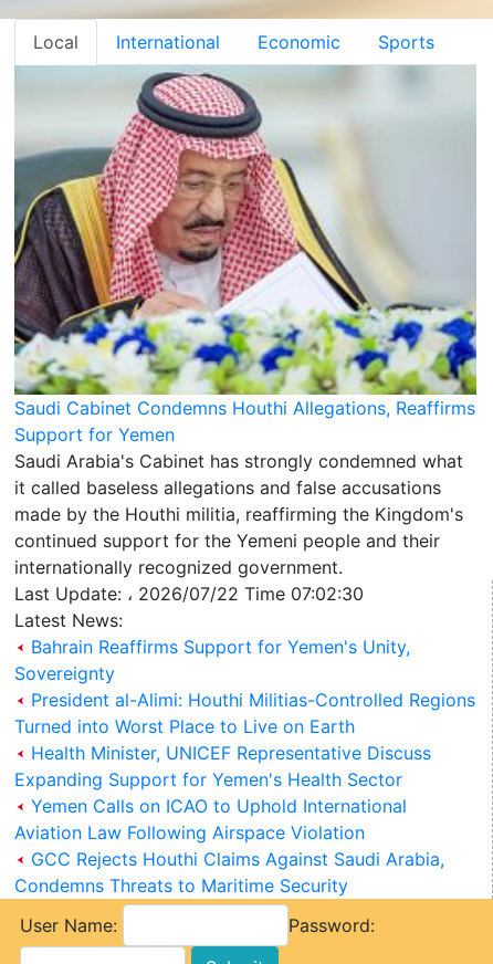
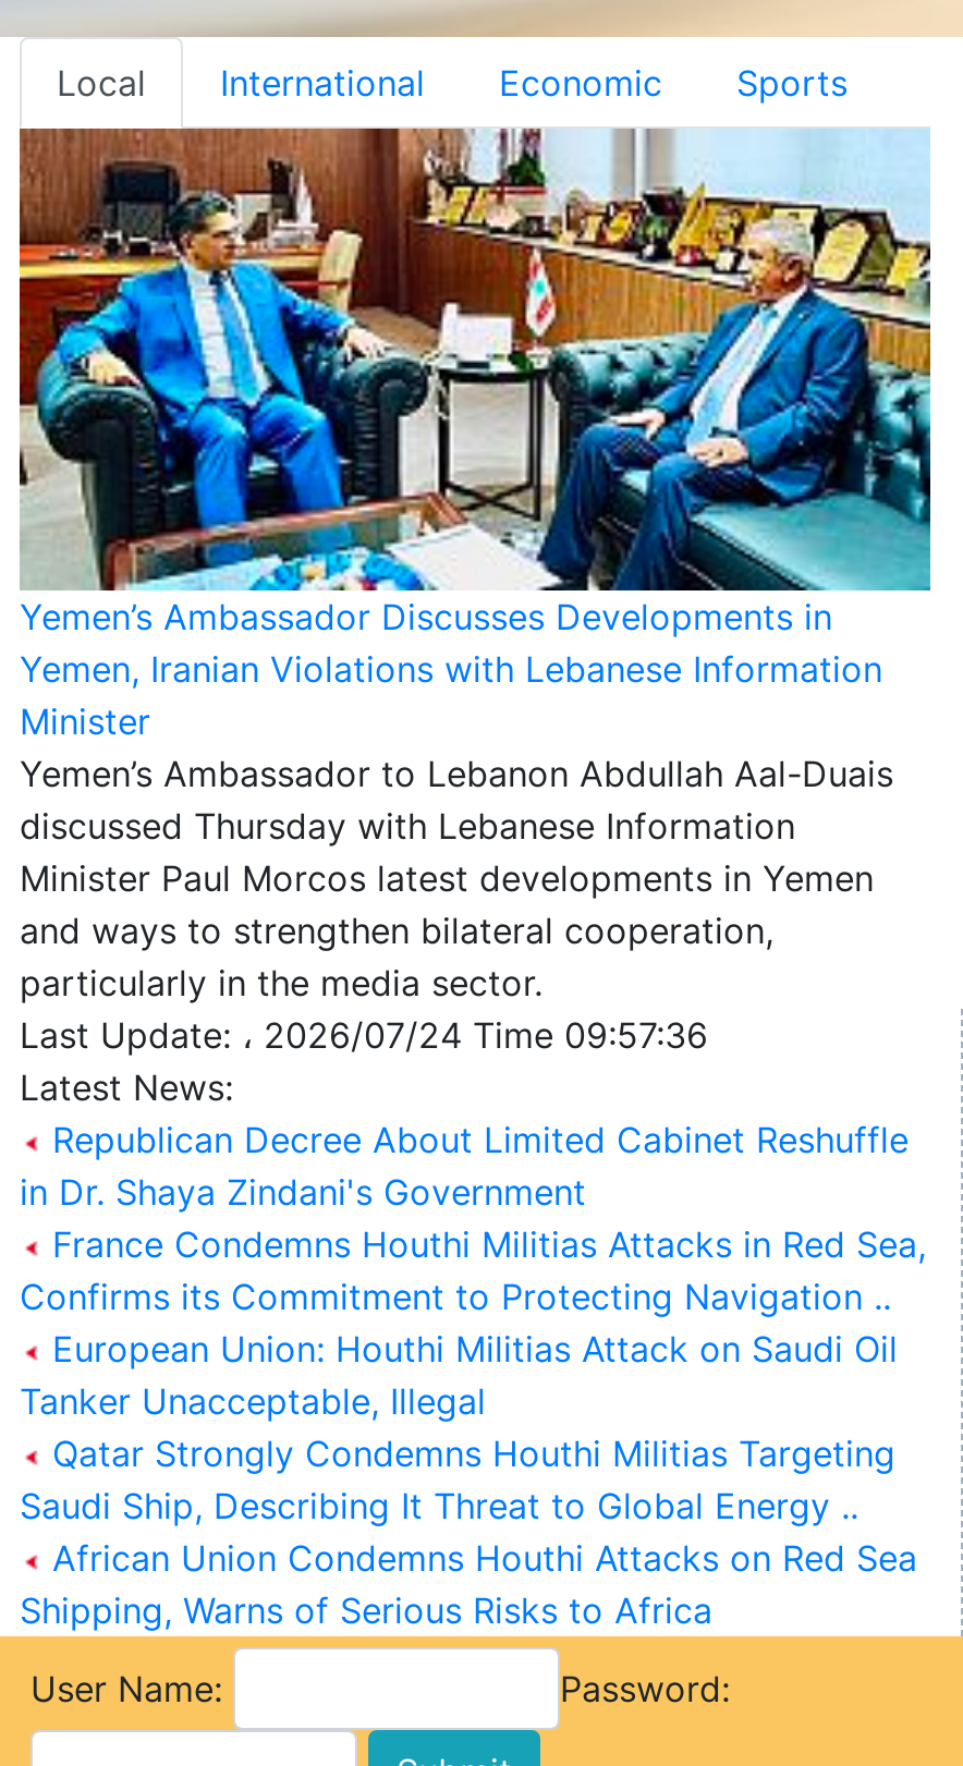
[13,65,478,604] [image] | Saudi Cabinet Condemns Houthi Allegations, Reaffirms | Support for Yemen | Saudi Arabia's Cabinet has strongly condemned what | it called baseless allegations and false accusations | made by the Houthi militia, reaffirming the Kingdom's | continued support for the Yemeni people and their | internationally recognized government. | Last Update: ، 2026/07/22 Time 07:02:30 -> [17,126,932,1057] [image] | Yemen’s Ambassador Discusses Developments in | Yemen, Iranian Violations with Lebanese Information | Minister | Yemen’s Ambassador to Lebanon Abdullah Aal-Duais | discussed Thursday with Lebanese Information | Minister Paul Morcos latest developments in Yemen | and ways to strengthen bilateral cooperation, | particularly in the media sector. | Last Update: ، 2026/07/24 Time 09:57:36
[14,635,475,896] Bahrain Reaffirms Support for Yemen's Unity, | Sovereignty | President al-Alimi: Houthi Militias-Controlled Regions | Turned into Worst Place to Live on Earth | Health Minister, UNICEF Representative Discuss | Expanding Support for Yemen's Health Sector | Yemen Calls on ICAO to Uphold International | Aviation Law Following Airspace Violation | GCC Rejects Houthi Claims Against Saudi Arabia, | Condemns Threats to Maritime Security -> [20,1118,926,1633] Republican Decree About Limited Cabinet Reshuffle | in Dr. Shaya Zindani's Government | France Condemns Houthi Militias Attacks in Red Sea, | Confirms its Commitment to Protecting Navigation .. | European Union: Houthi Militias Attack on Saudi Oil | Tanker Unacceptable, Illegal | Qatar Strongly Condemns Houthi Militias Targeting | Saudi Ship, Describing It Threat to Global Energy .. | African Union Condemns Houthi Attacks on Red Sea | Shipping, Warns of Serious Risks to Africa

